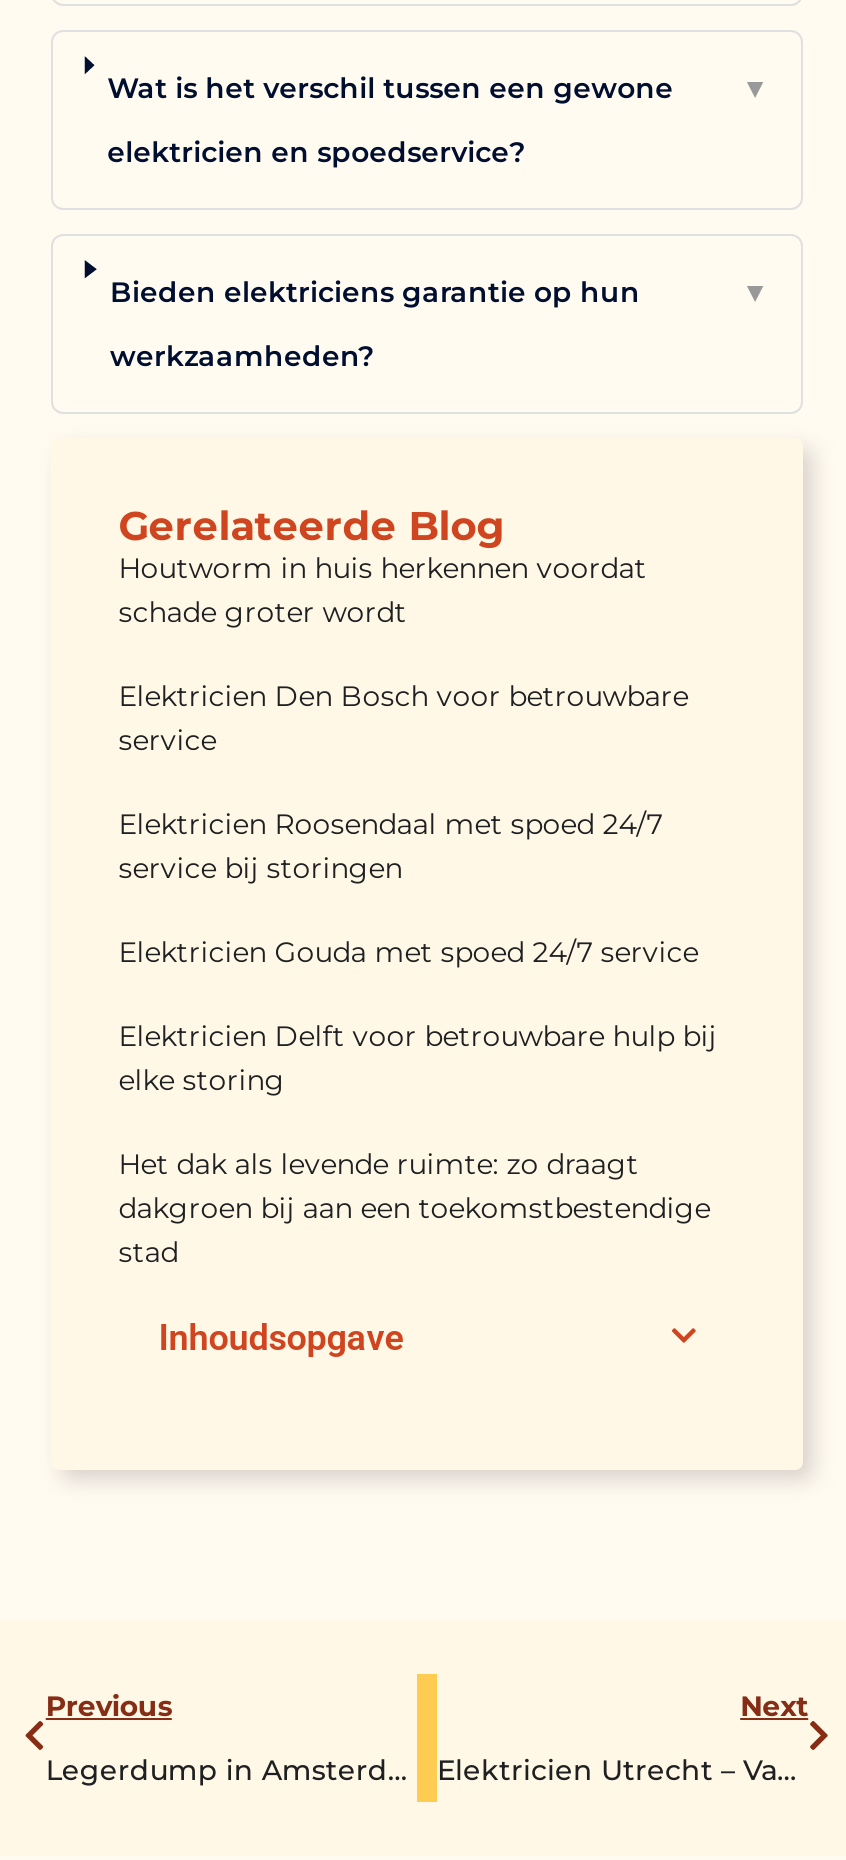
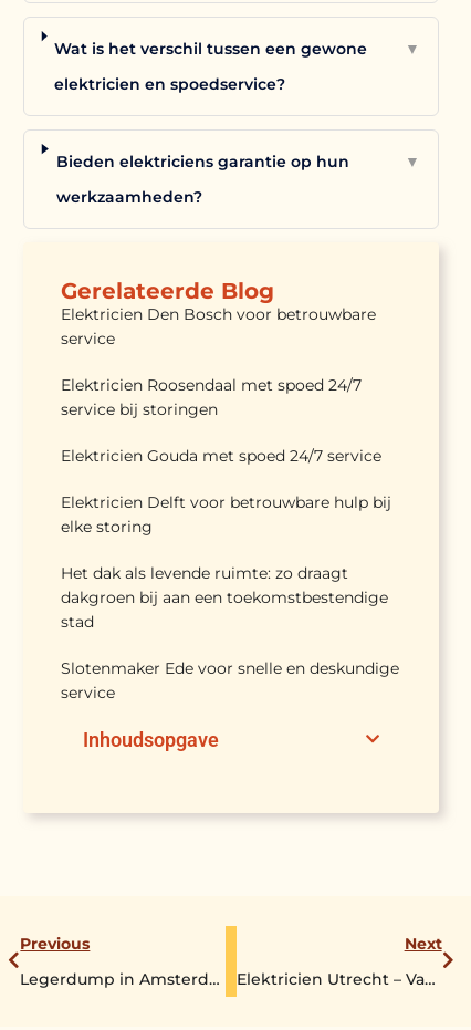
[118,550,646,630] Houtworm in huis herkennen voordat | schade groter wordt -> none
moved [118,678,716,1270] -> [60,304,391,631]: Elektricien Den Bosch voor betrouwbare | service | Elektricien Roosendaal met spoed 24/7 | ... | dakgroen bij aan een toekomstbestendige | stad
none -> [60,658,399,702] Slotenmaker Ede voor snelle en deskundige | service

